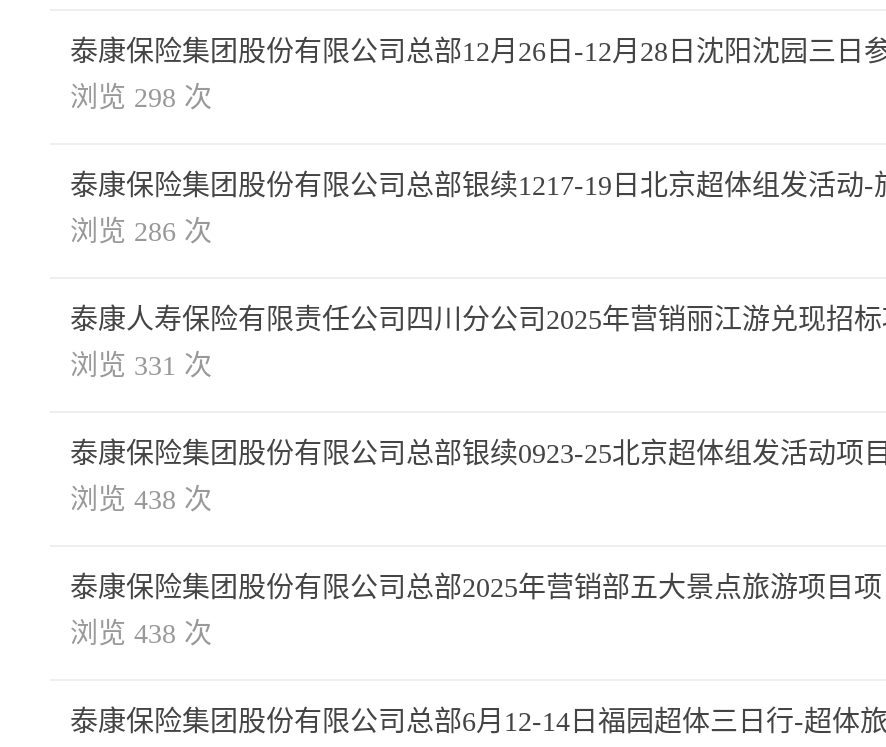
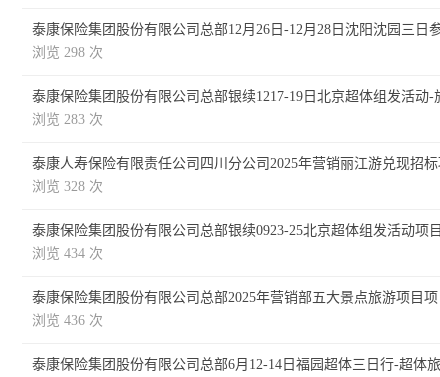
[70,217,212,247] 浏览 286 次 -> [32,112,103,127] 浏览 283 次
[70,351,212,381] 浏览 331 次 -> [32,179,103,194] 浏览 328 次
[70,485,212,515] 浏览 438 次 -> [32,246,103,261] 浏览 434 次
[70,619,212,649] 浏览 438 次 -> [32,313,103,328] 浏览 436 次

